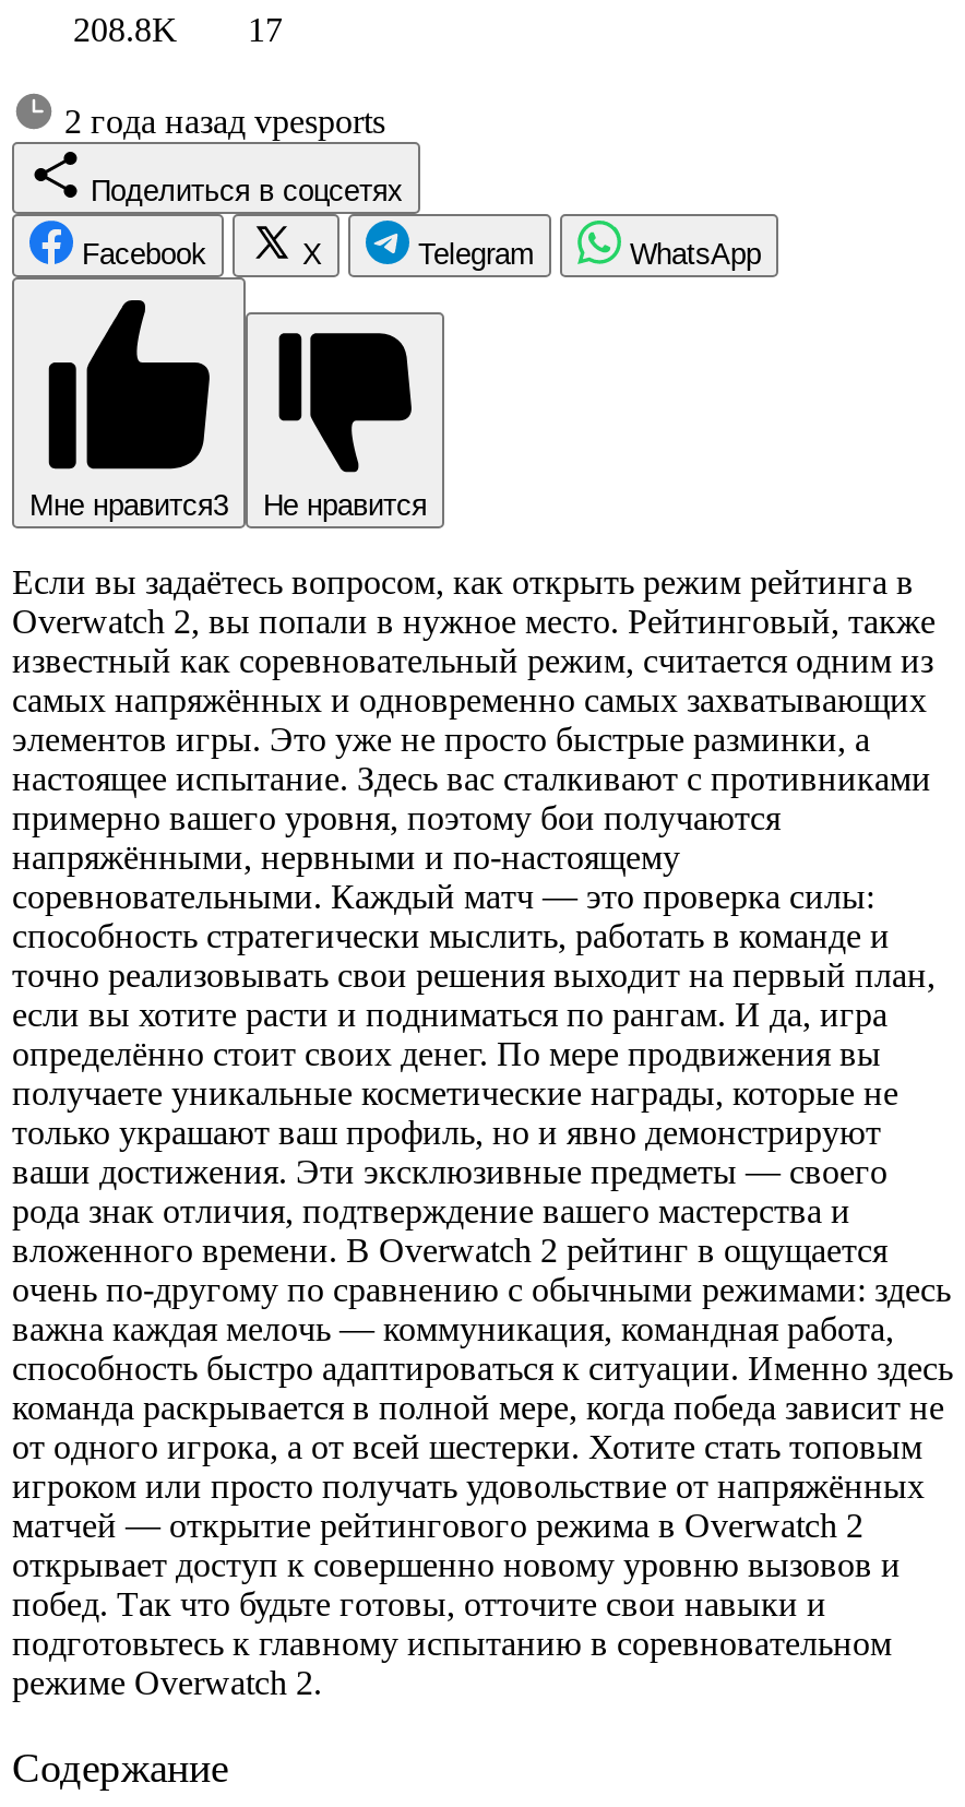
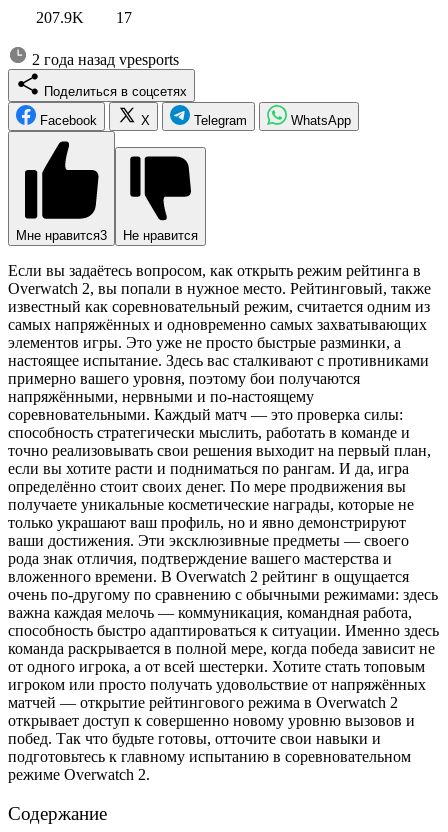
[64,10,283,47] 208.8K 17 -> [32,9,132,26] 207.9K 17

